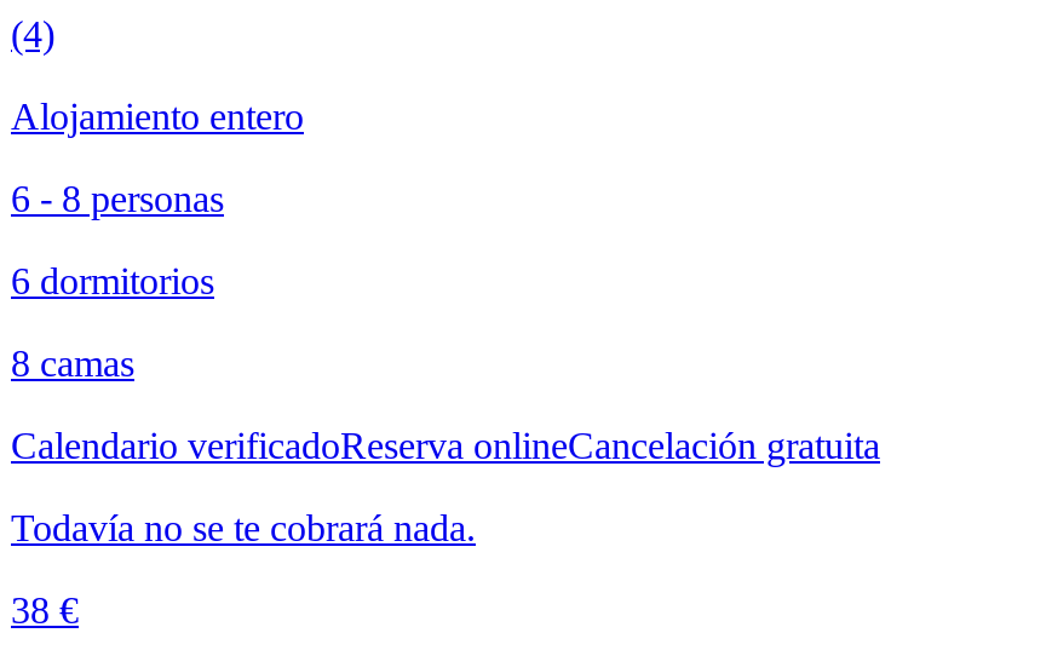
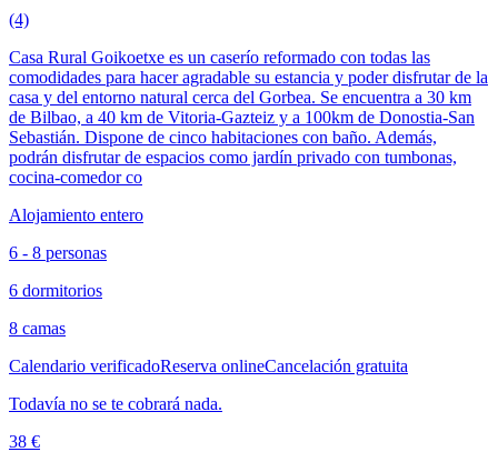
none -> [9,48,488,187] Casa Rural Goikoetxe es un caserío reformado con todas las | comodidades para hacer agradable su estancia y poder disfrutar de la | casa y del entorno natural cerca del Gorbea. Se encuentra a 30 km | de Bilbao, a 40 km de Vitoria-Gazteiz y a 100km de Donostia-San | Sebastián. Dispone de cinco habitaciones con baño. Además, | podrán disfrutar de espacios como jardín privado con tumbonas, | cocina-comedor co

